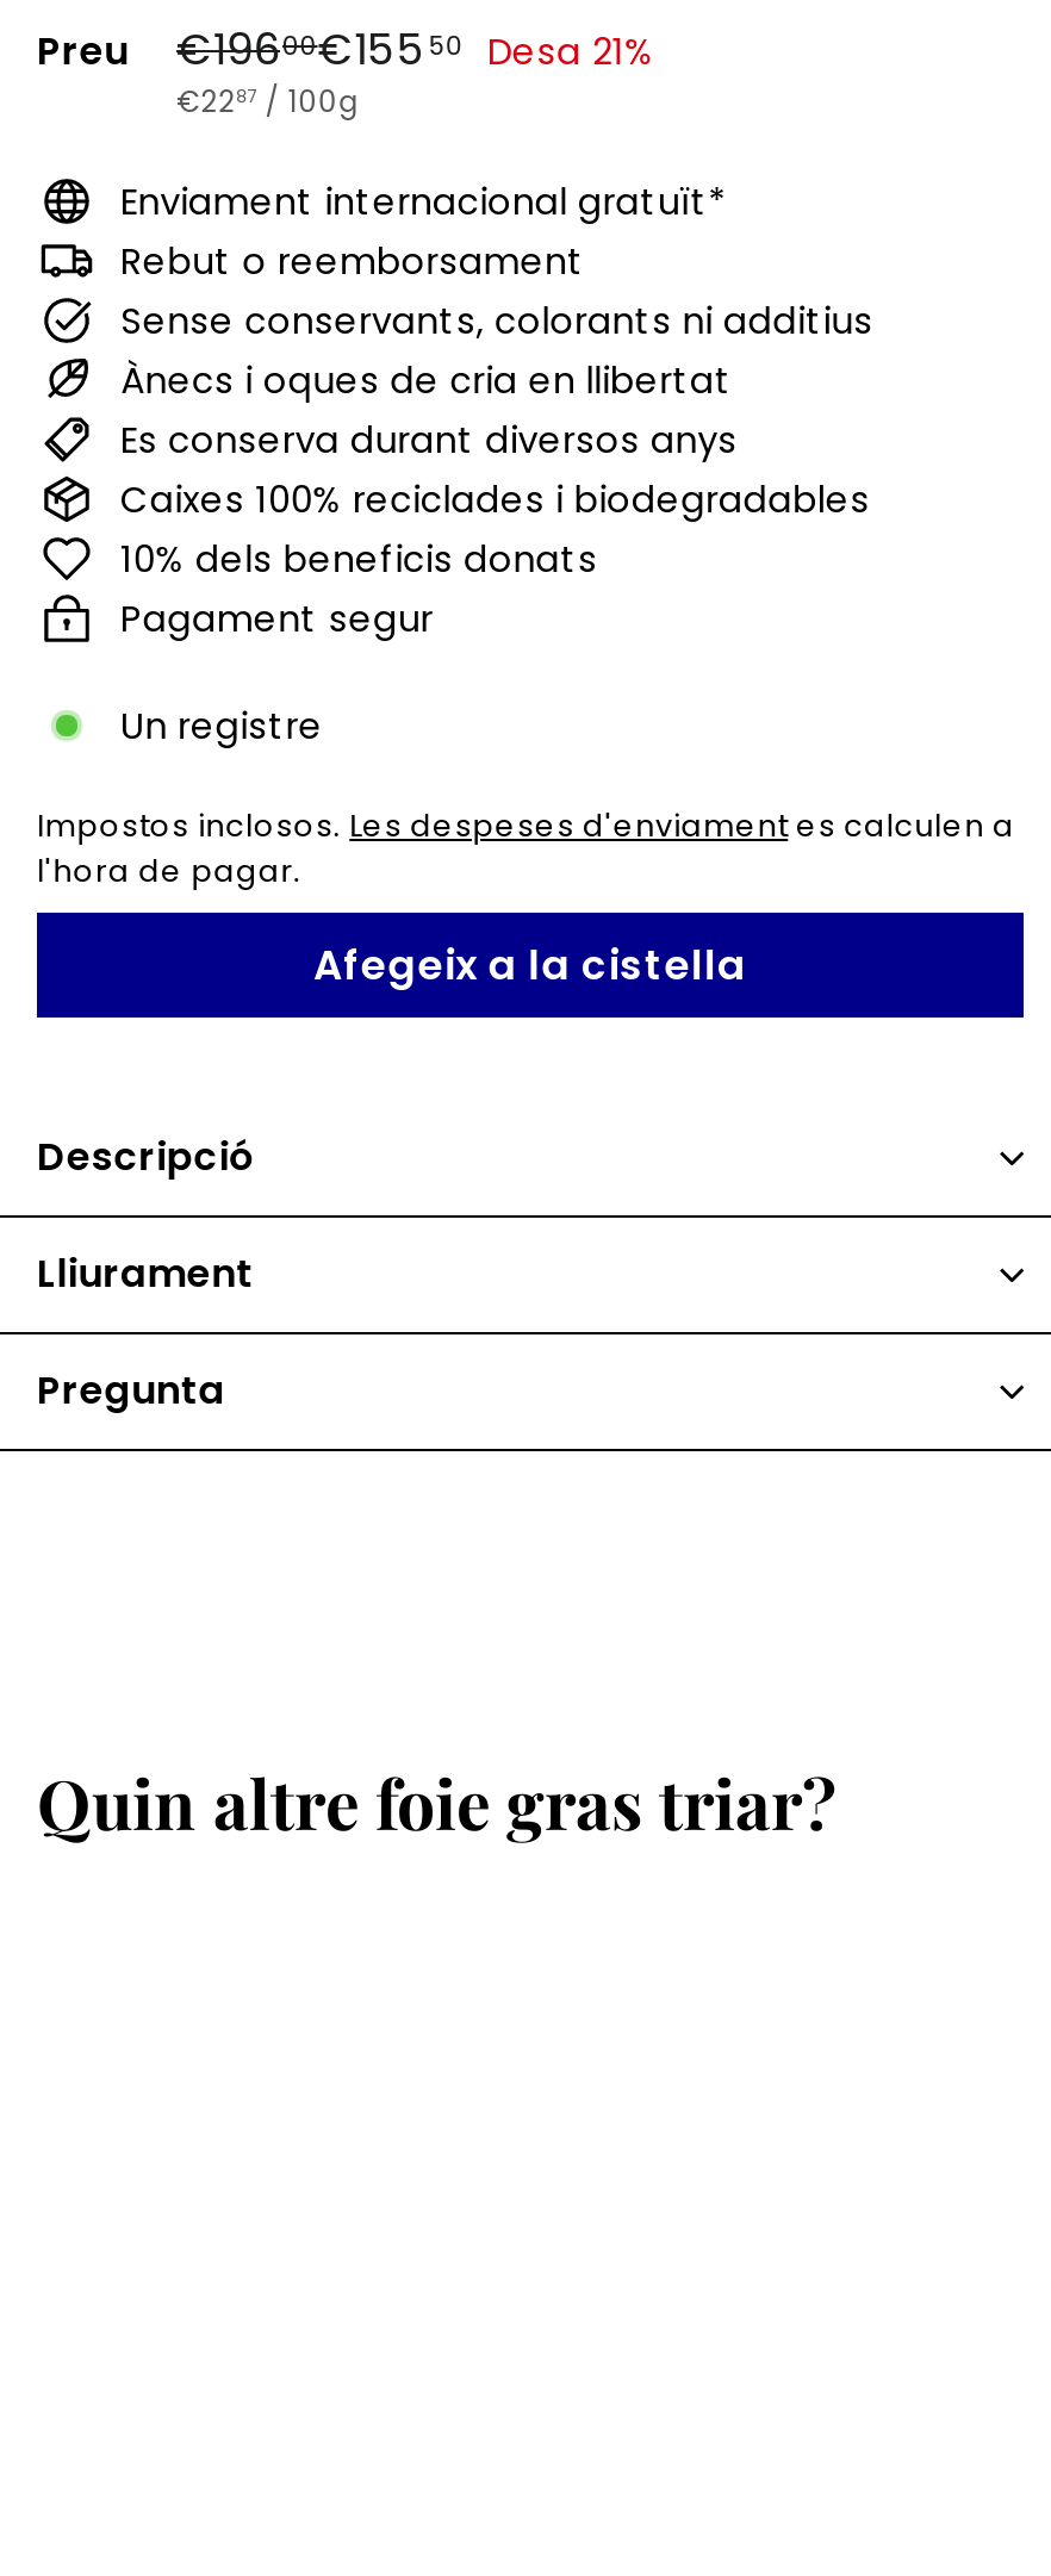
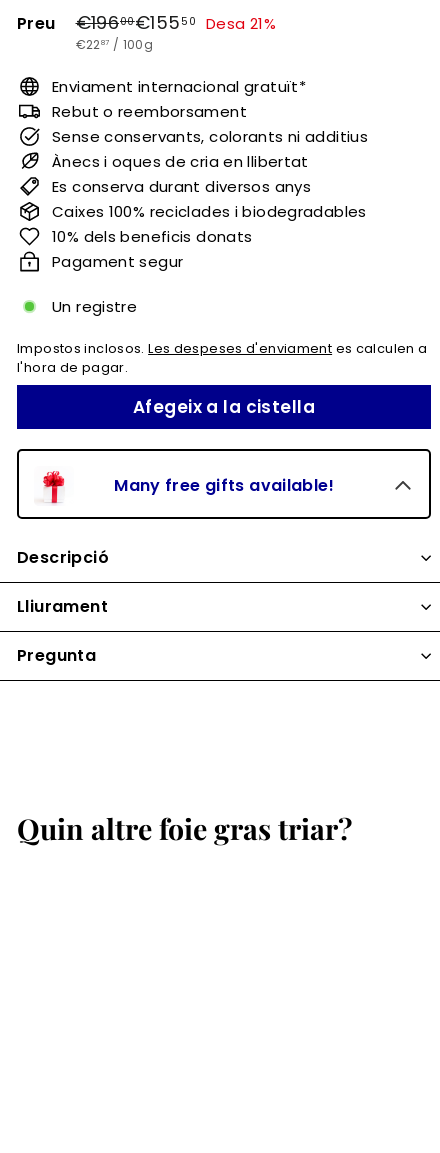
none -> [114,473,334,496] Many free gifts available!

